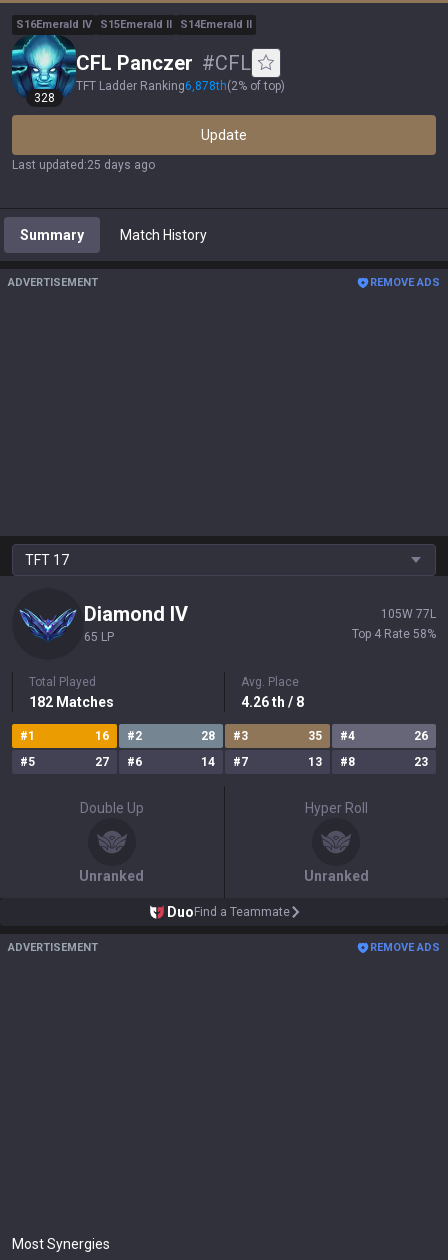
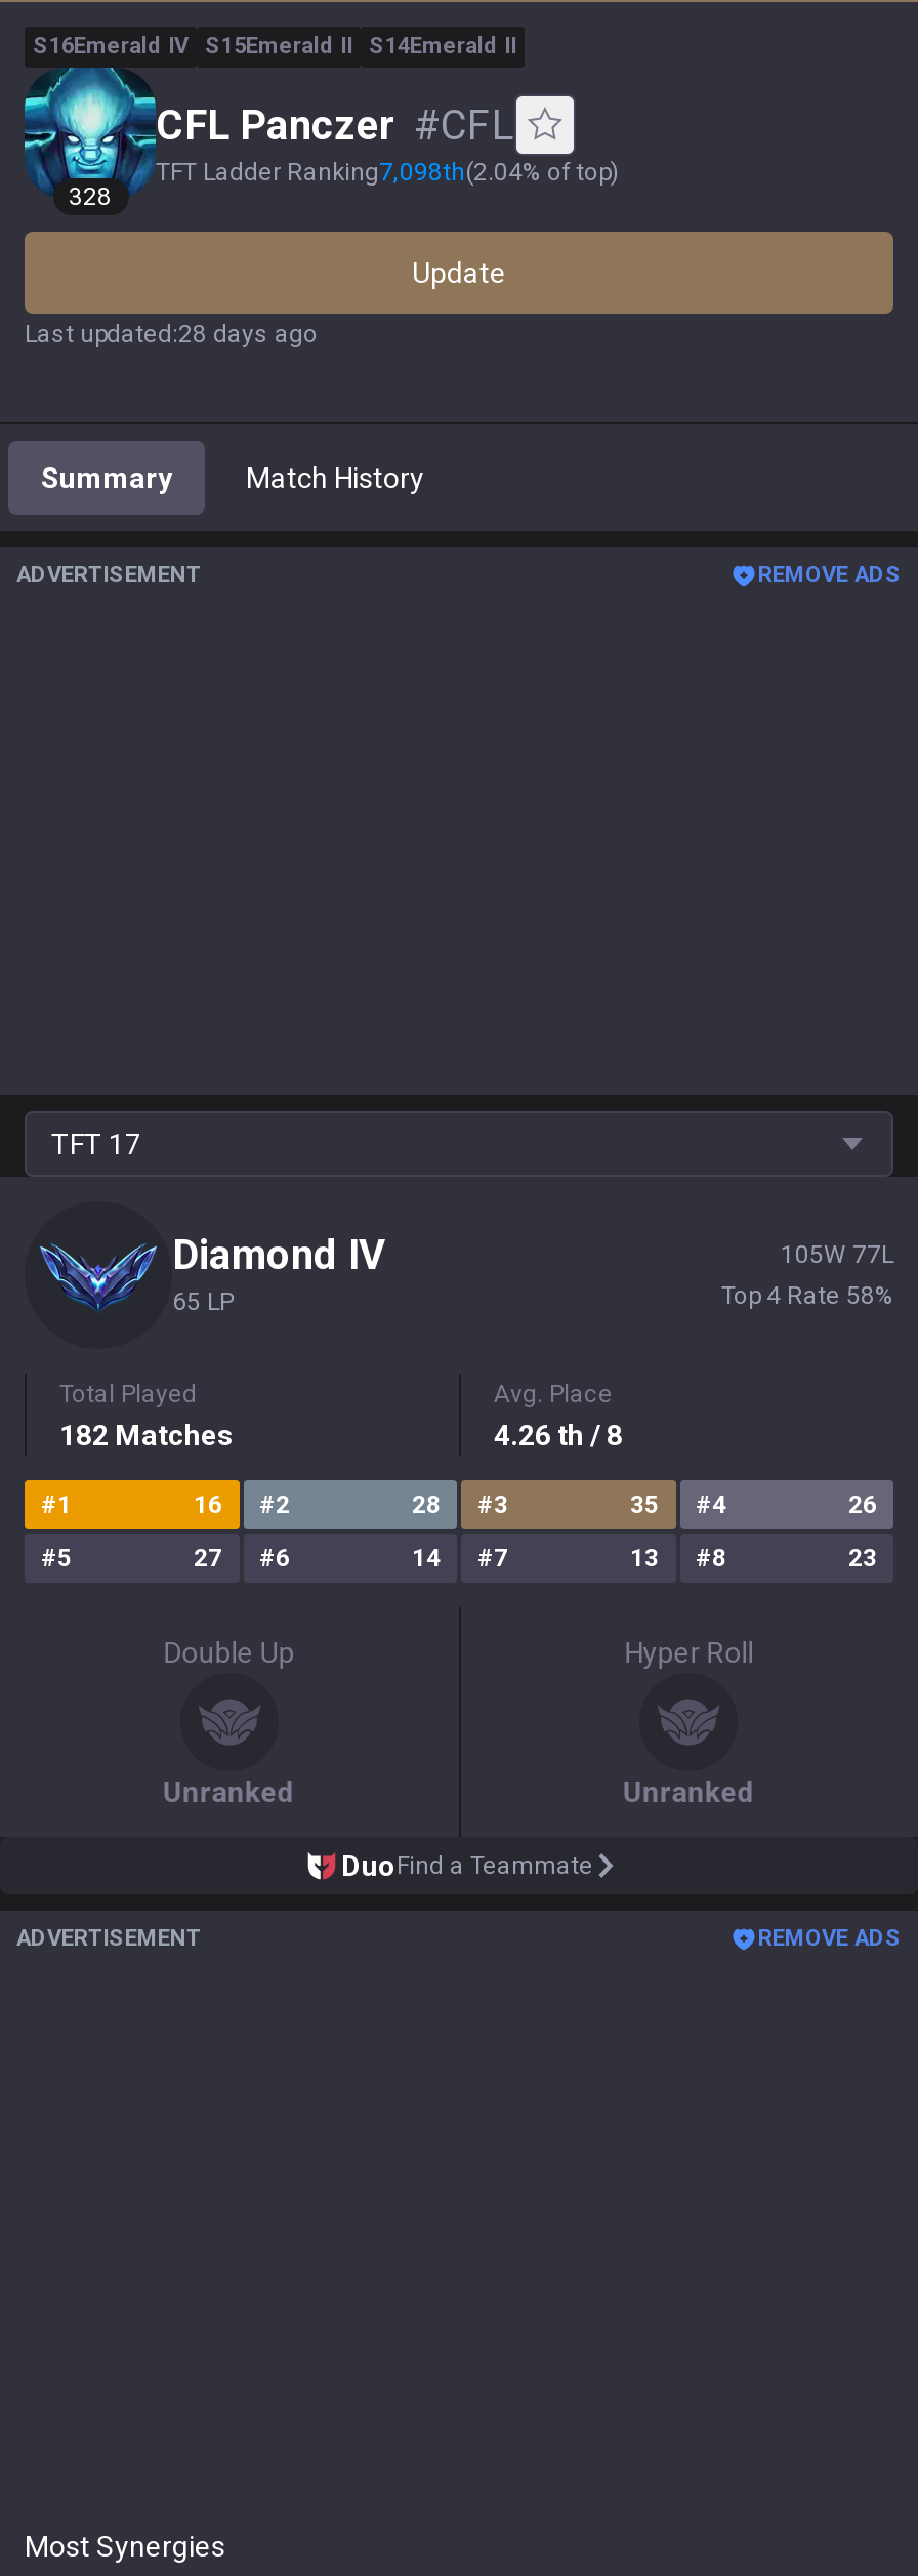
[76,79,285,93] TFT Ladder Ranking6,878th(2% of top) -> [156,158,619,187] TFT Ladder Ranking7,098th(2.04% of top)
[12,158,155,172] Last updated:25 days ago -> [25,320,318,349] Last updated:28 days ago

